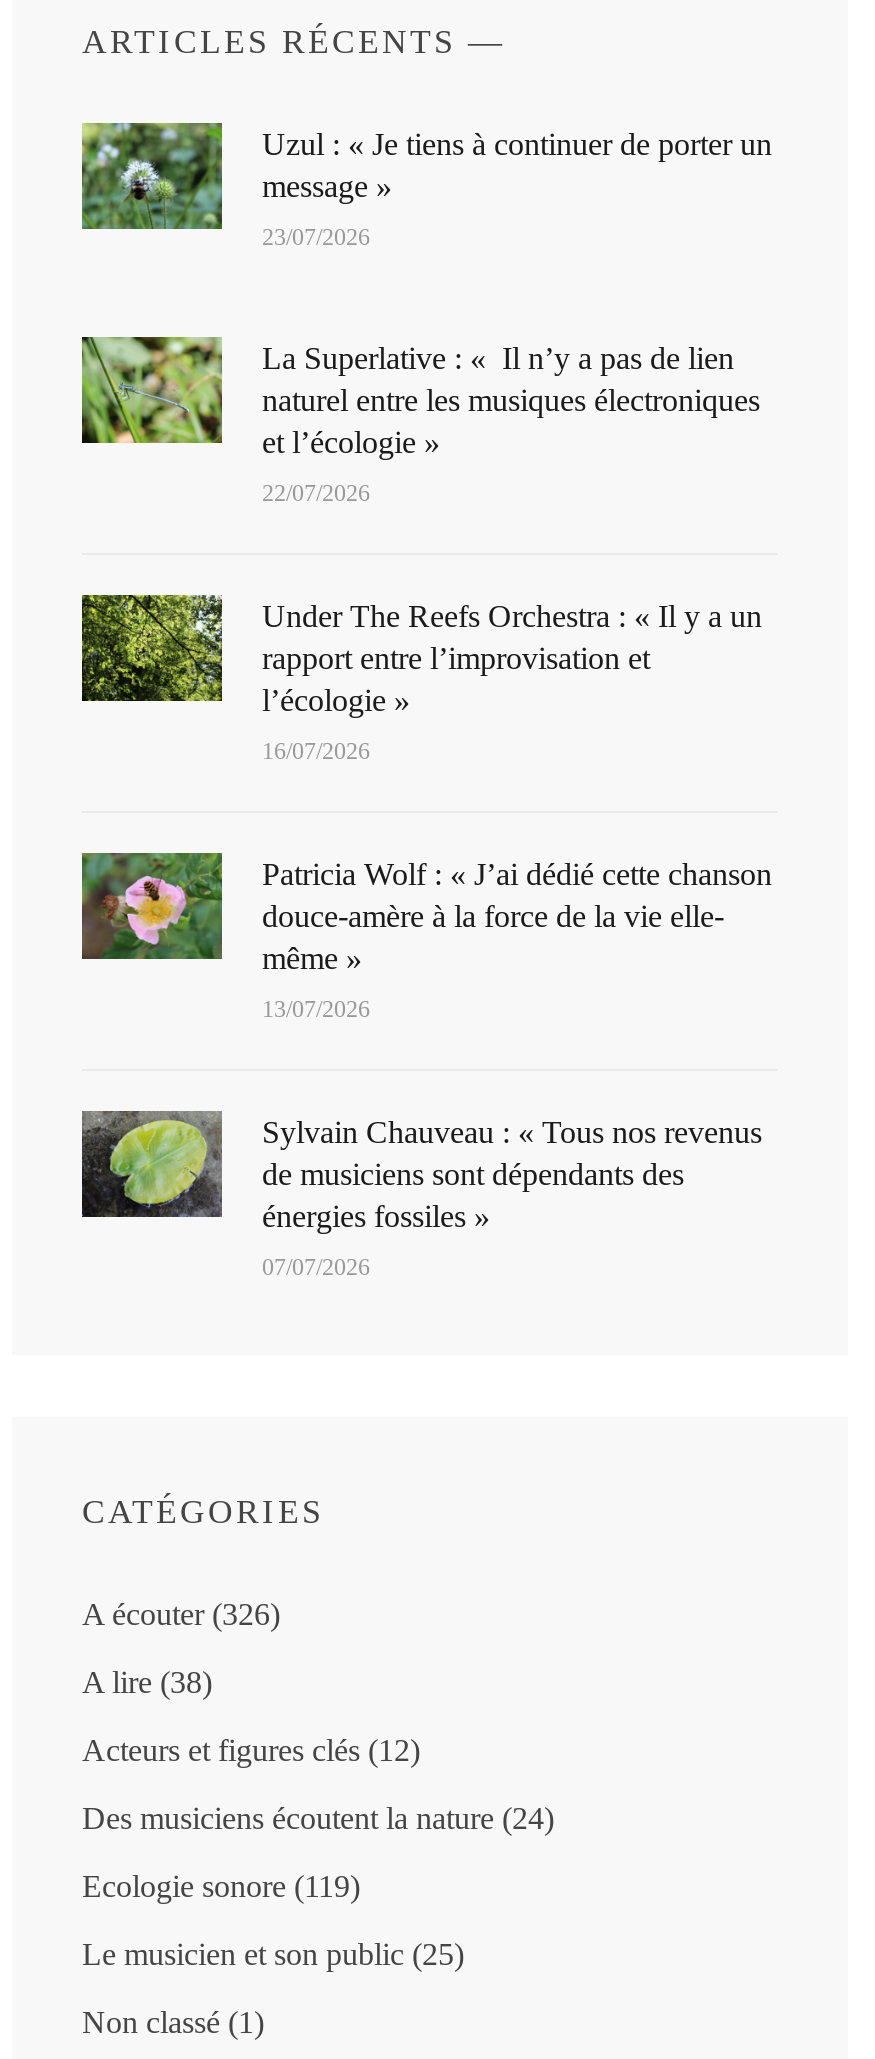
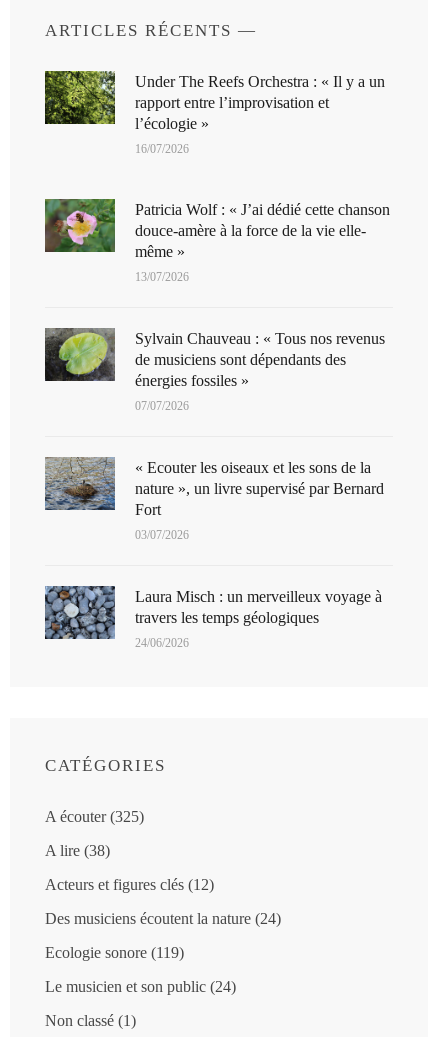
[80,121,772,250] [image] | Uzul : « Je tiens à continuer de porter un | message » | 23/07/2026 -> none
[80,335,760,506] [image] | La Superlative : « Il n’y a pas de lien | naturel entre les musiques électroniques | et l’écologie » | 22/07/2026 -> none
moved [78,591,772,1280] -> [43,69,390,413]: [image] | Under The Reefs Orchestra : « Il y a un | rapport entre l’improvisation et | ... | énergies fossiles » | 07/07/2026
none -> [44,456,384,542] [image] | « Ecouter les oiseaux et les sons de la | nature », un livre supervisé par Bernard | Fort | 03/07/2026
none -> [44,588,382,650] [image] | Laura Misch : un merveilleux voyage à | travers les temps géologiques | 24/06/2026
[82,1596,280,1630] A écouter (326) -> [45,808,144,825] A écouter (325)
[82,1936,464,1970] Le musicien et son public (25) -> [45,978,236,995] Le musicien et son public (24)

